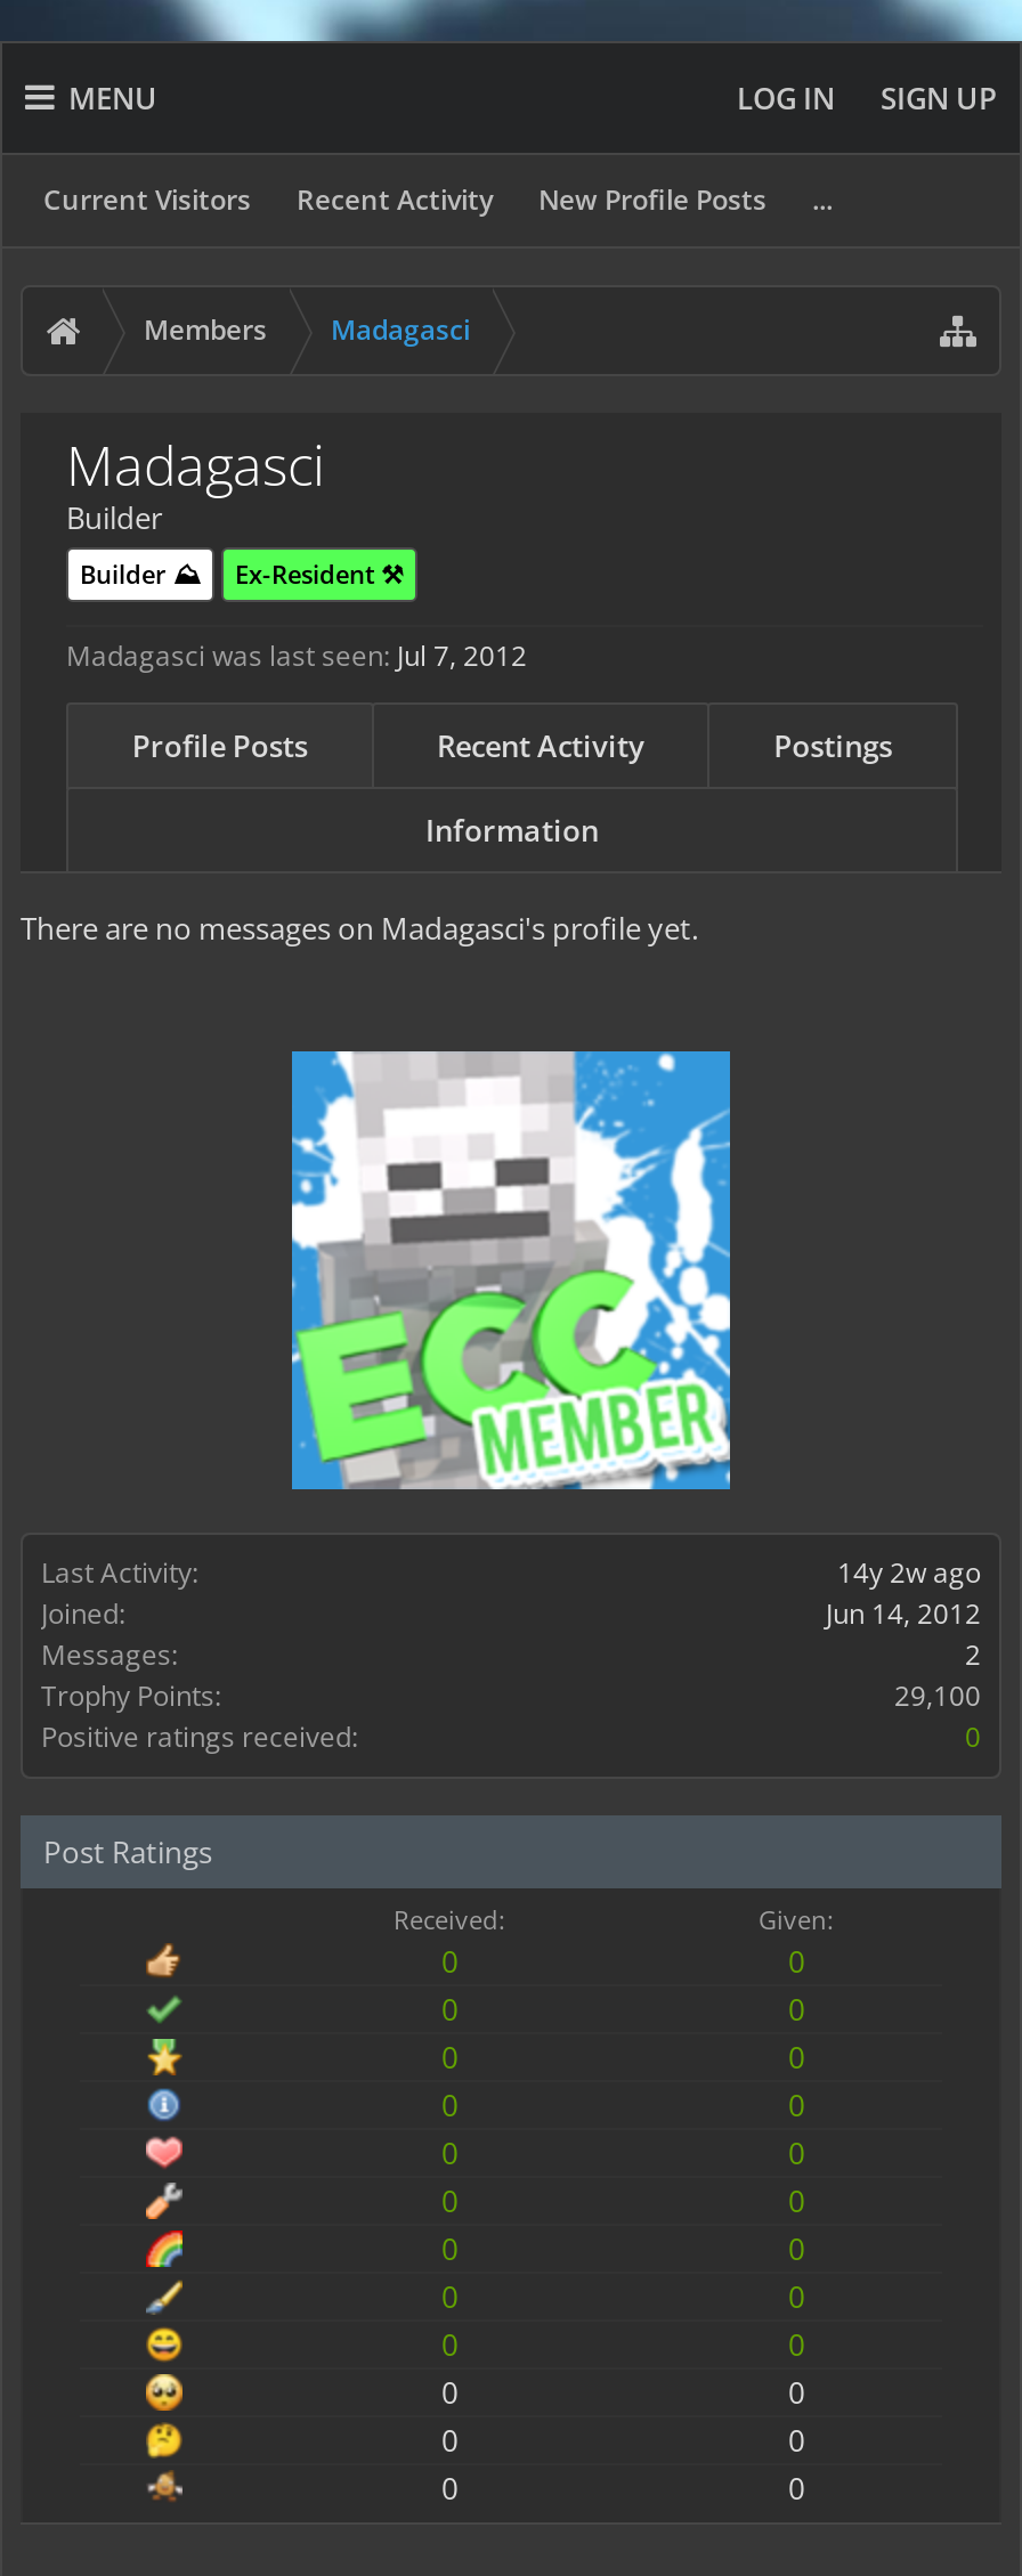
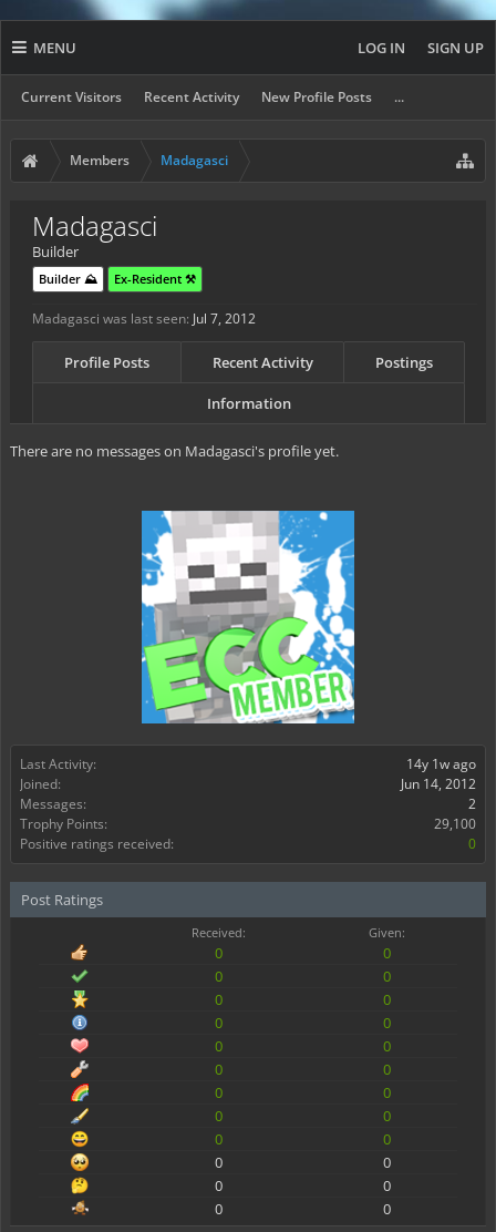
[837,1553,981,1592] 14y 2w ago -> [406,754,476,773] 14y 1w ago

